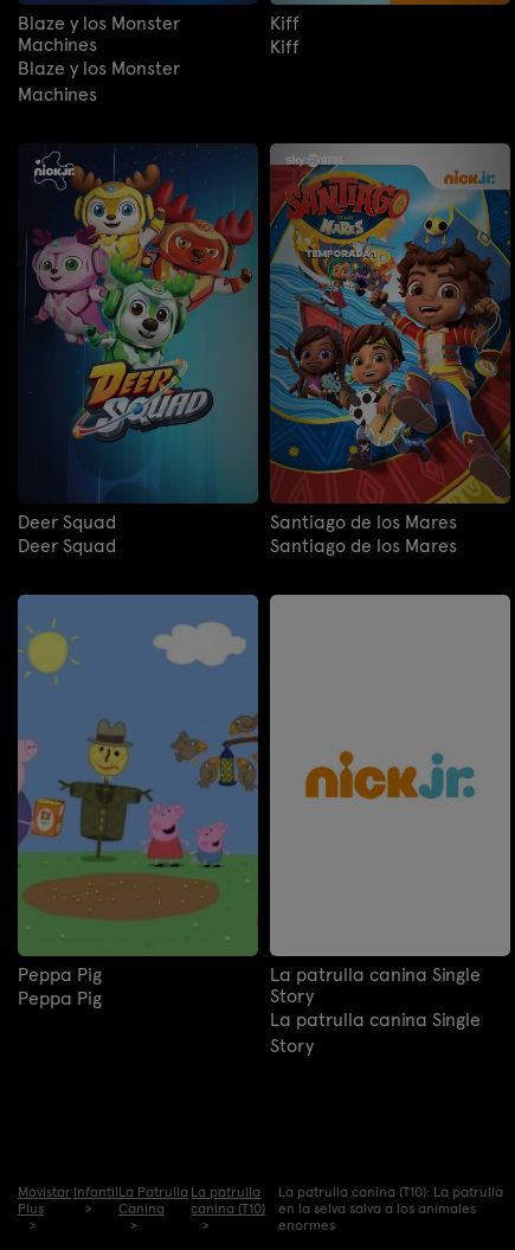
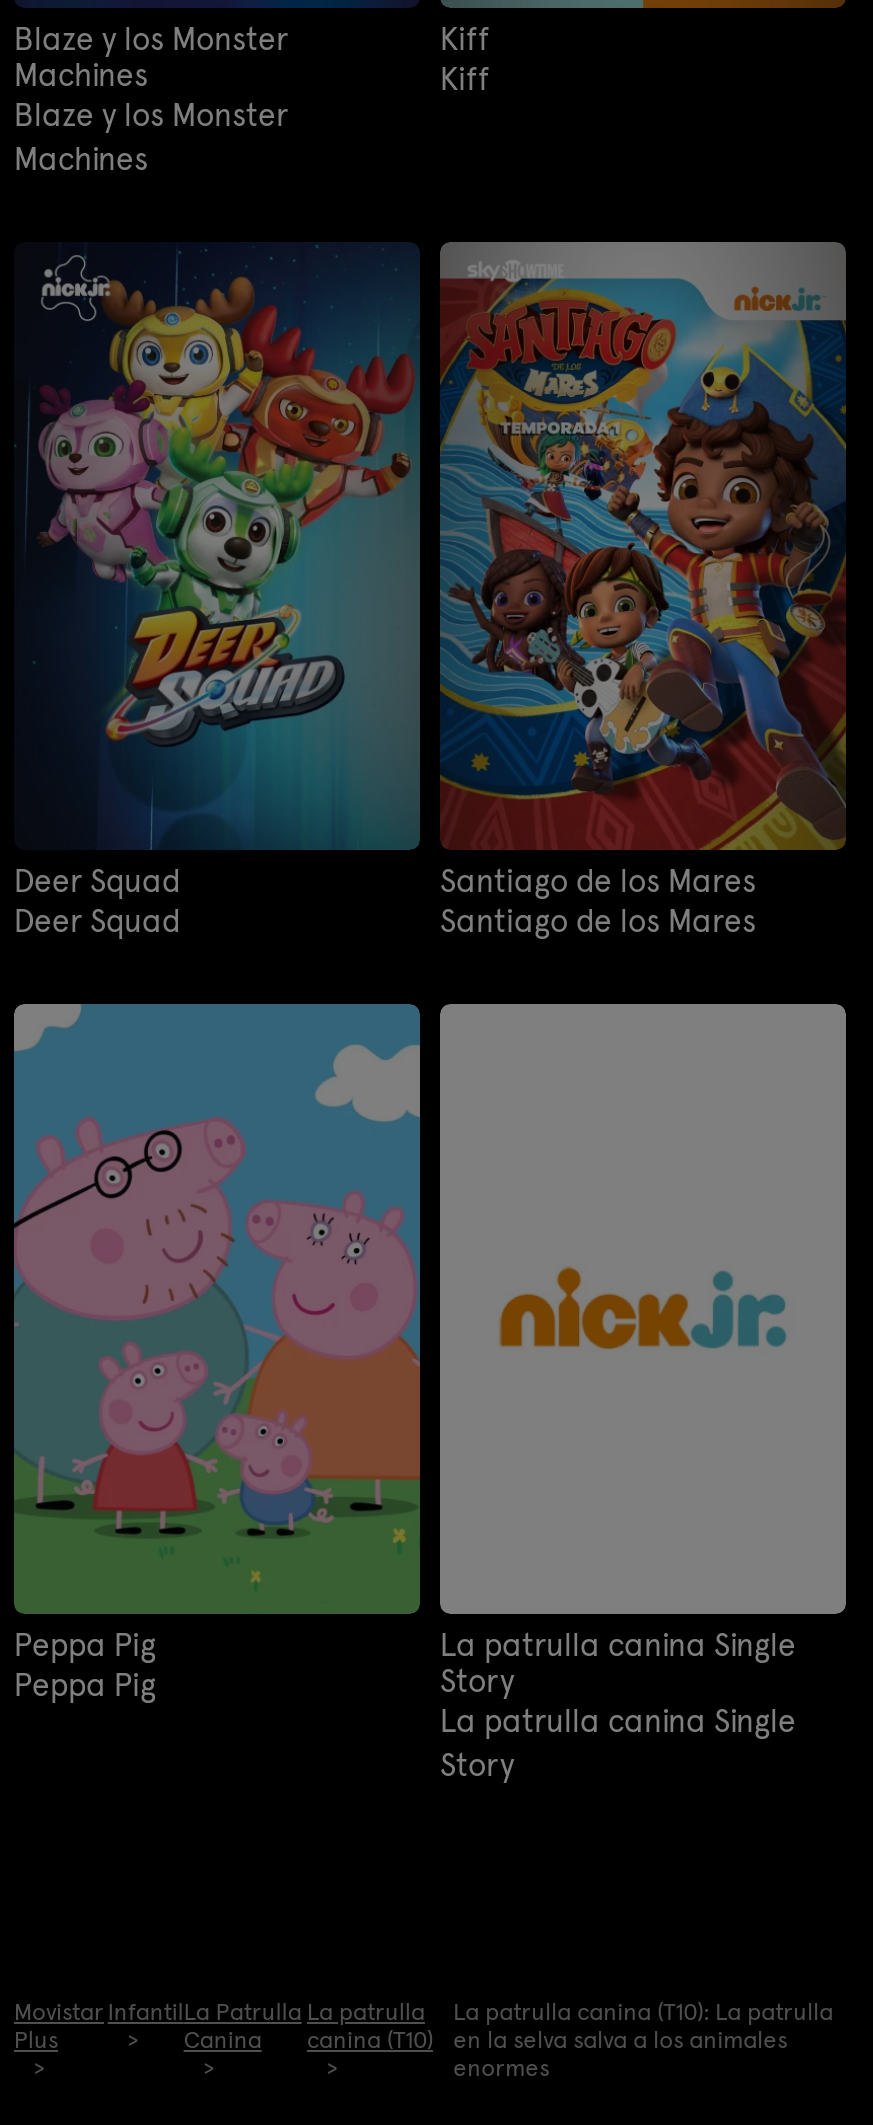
[17,594,259,940] [image] -> [12,1002,422,1588] [image]

